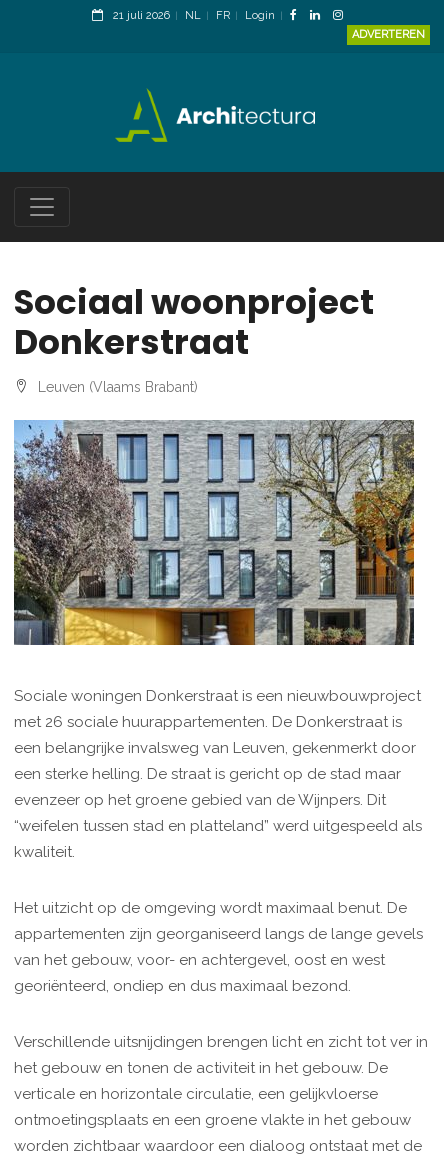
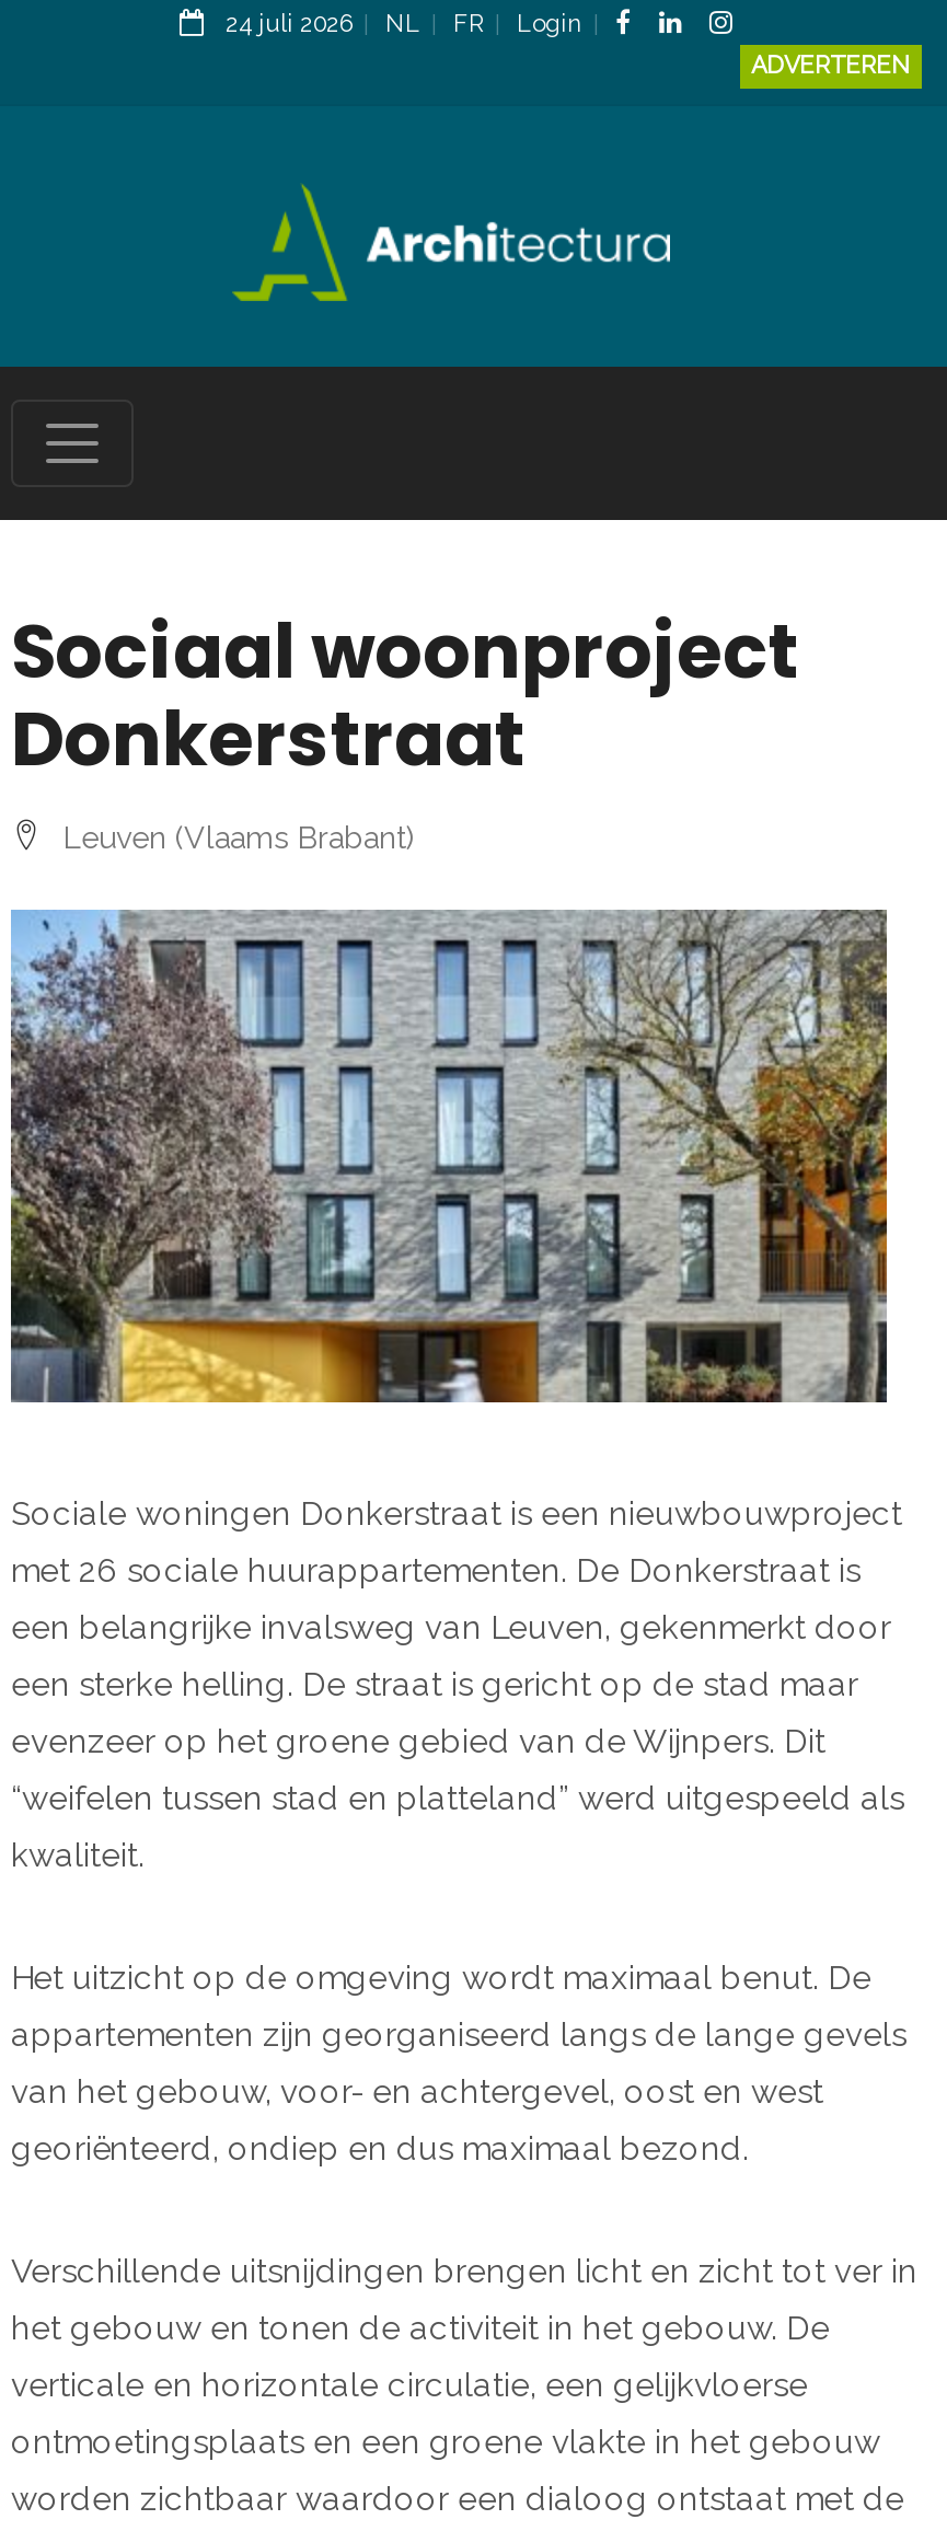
[112,9,274,22] 21 juli 2026 NL FR Login -> [226,10,582,38] 24 juli 2026 NL FR Login

